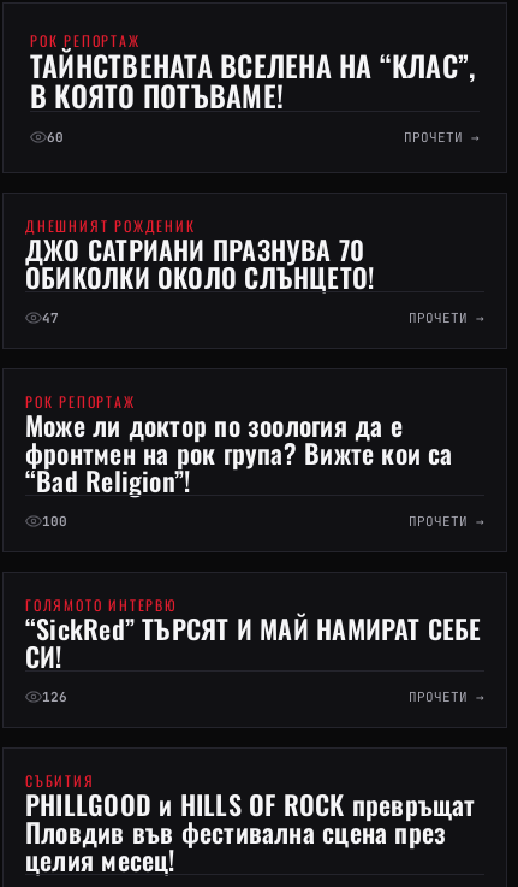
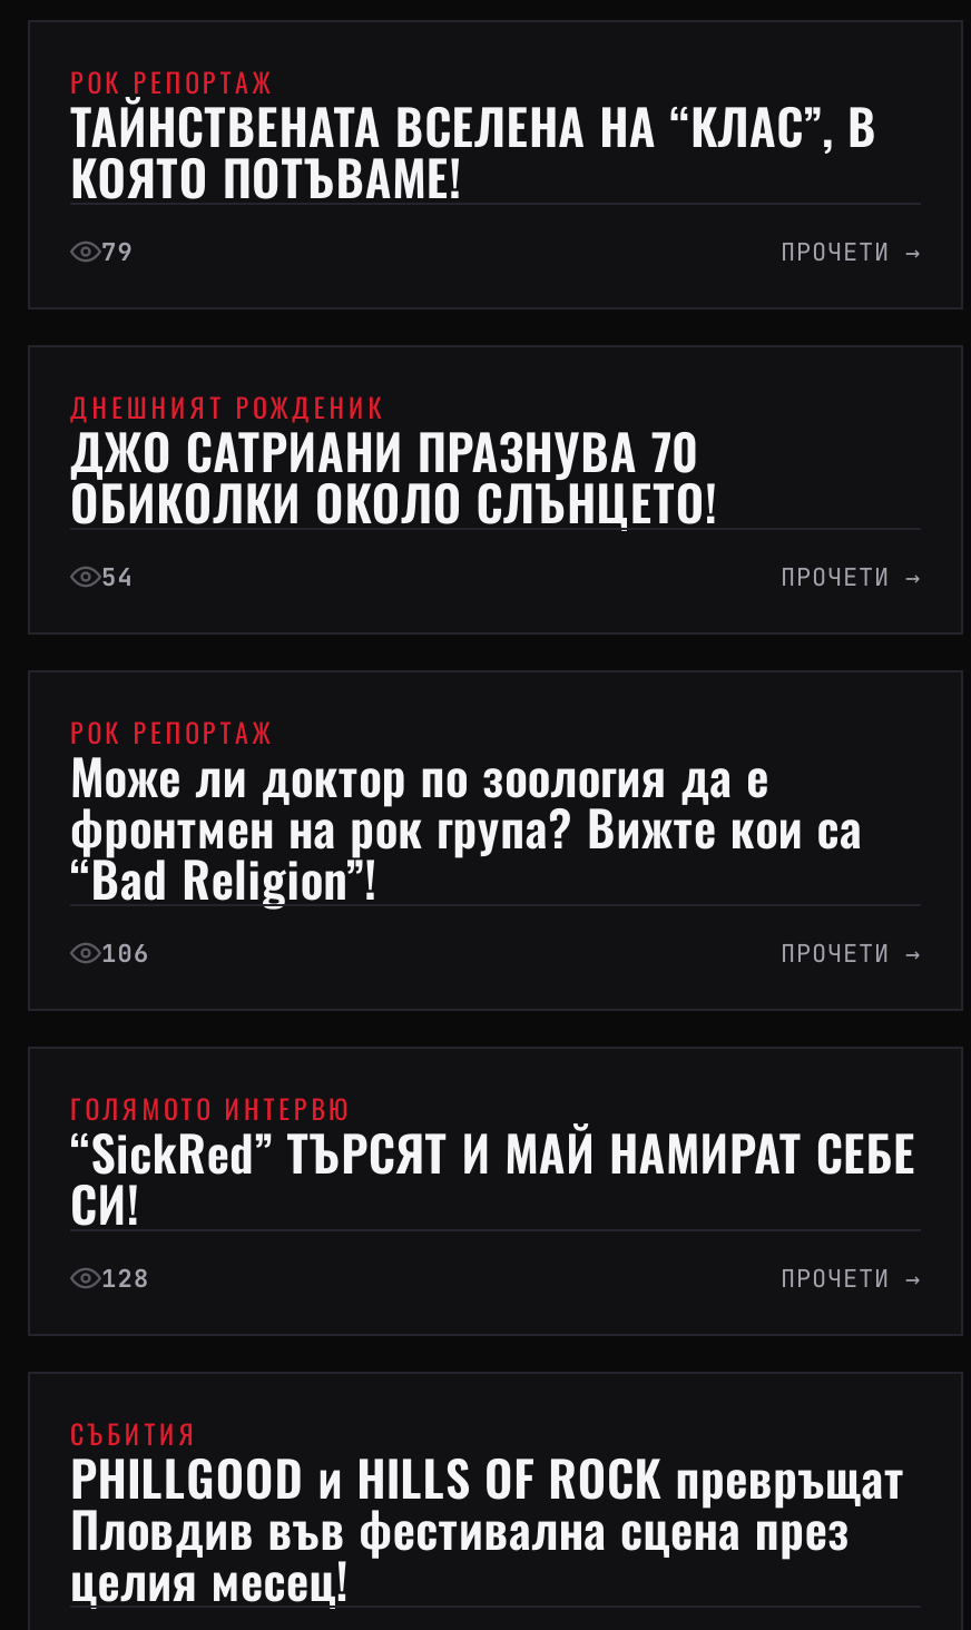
[30,43,475,146] ТАЙНСТВЕНАТА ВСЕЛЕНА НА “КЛАС”, | В КОЯТО ПОТЪВАМЕ! | 60 -> [70,89,877,267] ТАЙНСТВЕНАТА ВСЕЛЕНА НА “КЛАС”, В | КОЯТО ПОТЪВАМЕ! | 79
[42,309,59,326] 47 -> [101,561,134,592] 54
[42,513,68,530] 100 -> [101,937,150,969] 106
[42,688,68,705] 126 -> [101,1263,150,1294] 128

